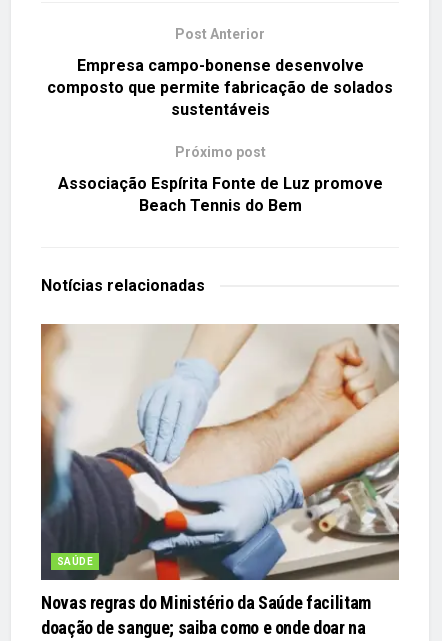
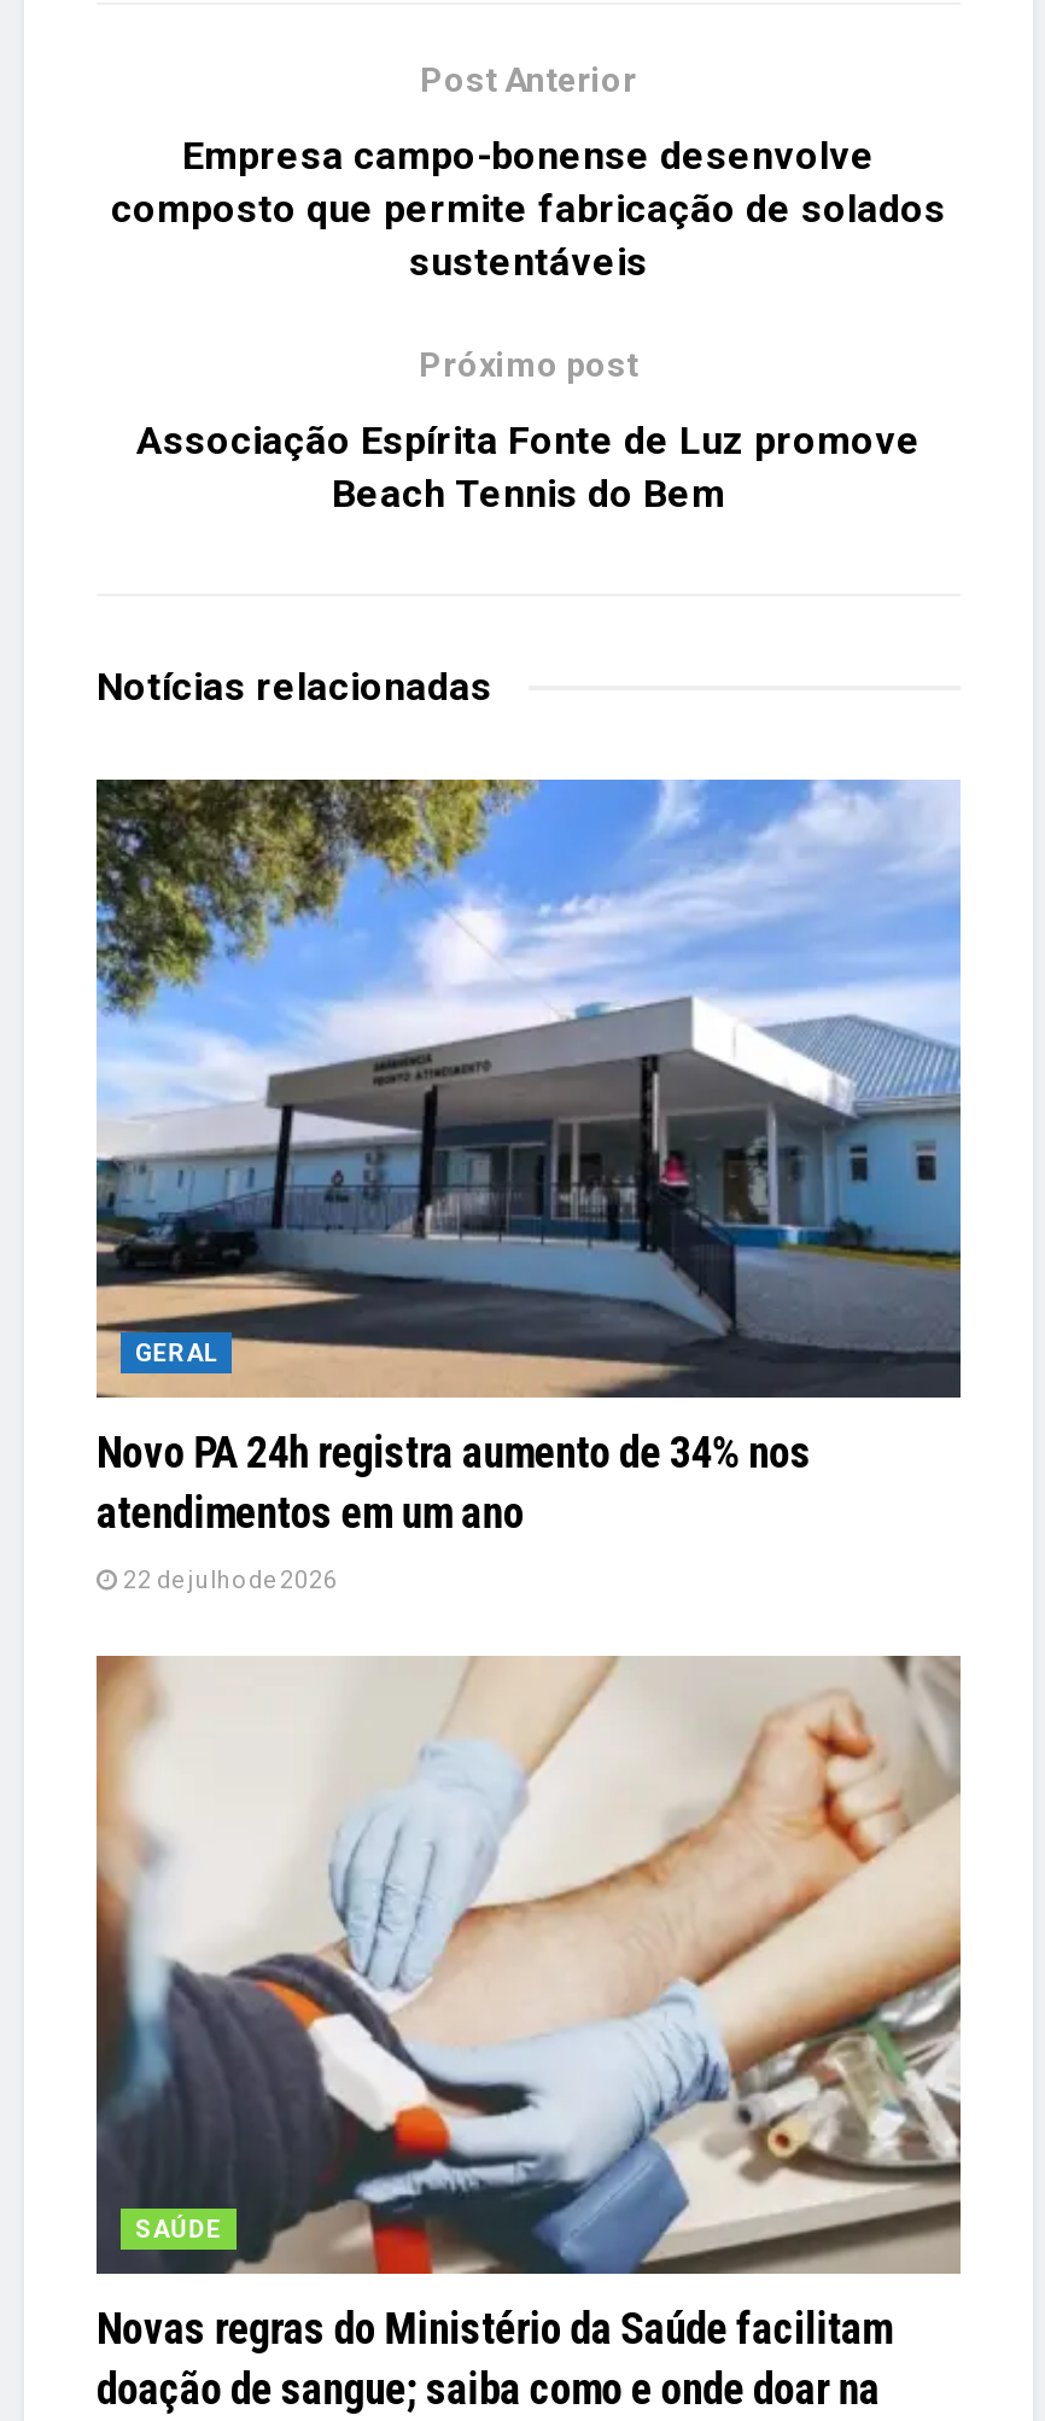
none -> [94,777,963,1593] [image] | GERAL | Novo PA 24h registra aumento de 34% nos | atendimentos em um ano | 22 de julho de 2026

